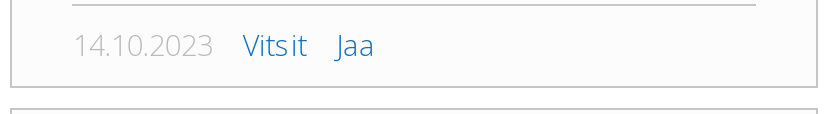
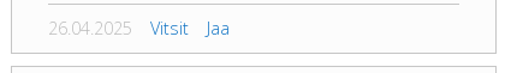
[73,25,375,63] 14.10.2023 Vitsit Jaa -> [49,16,230,39] 26.04.2025 Vitsit Jaa

